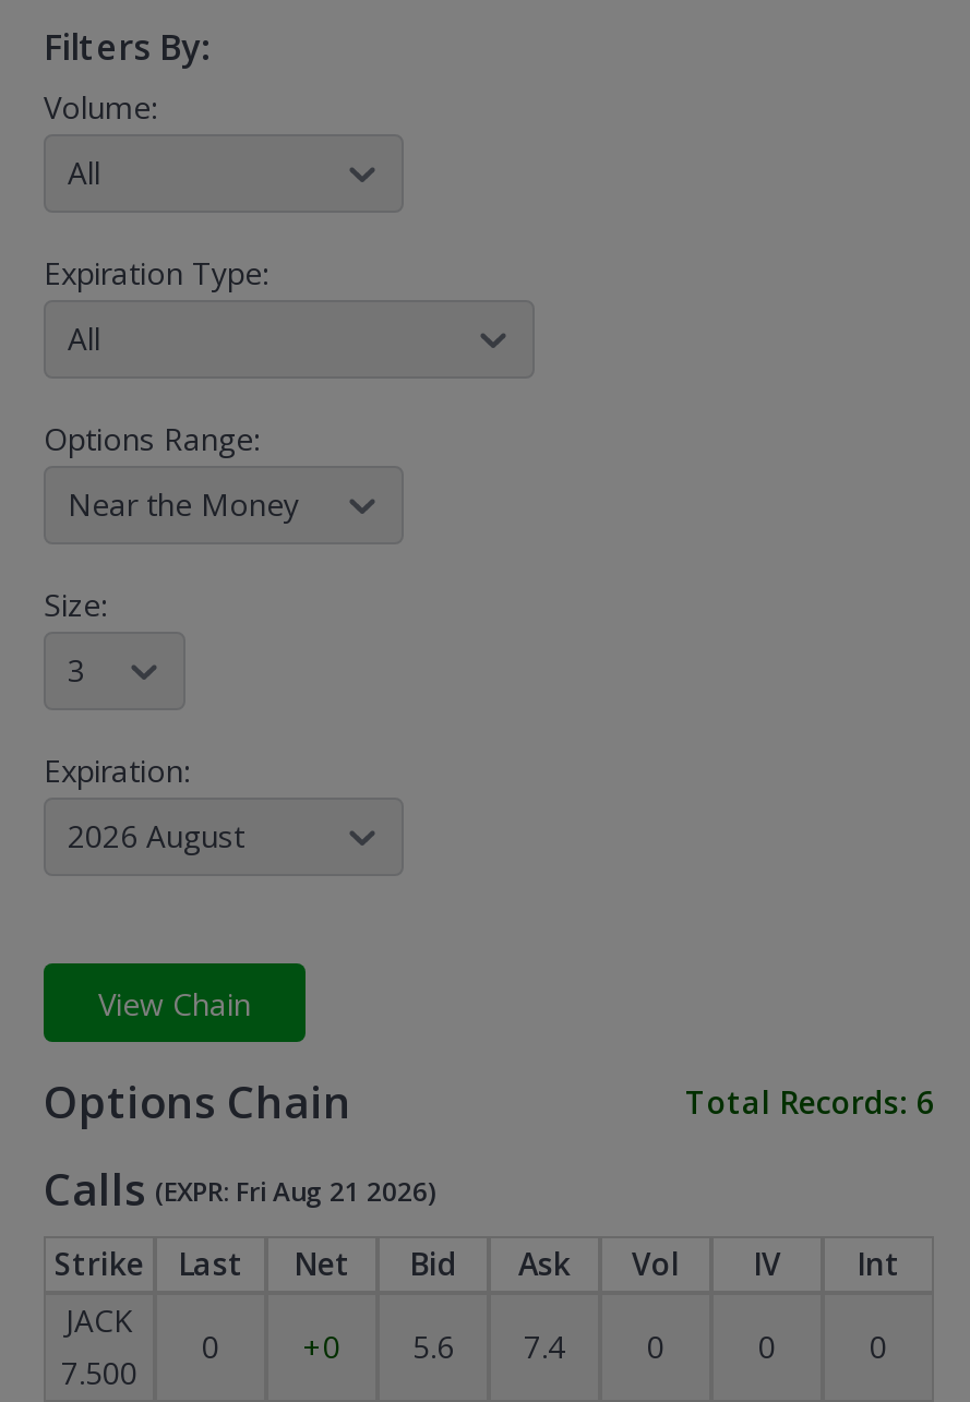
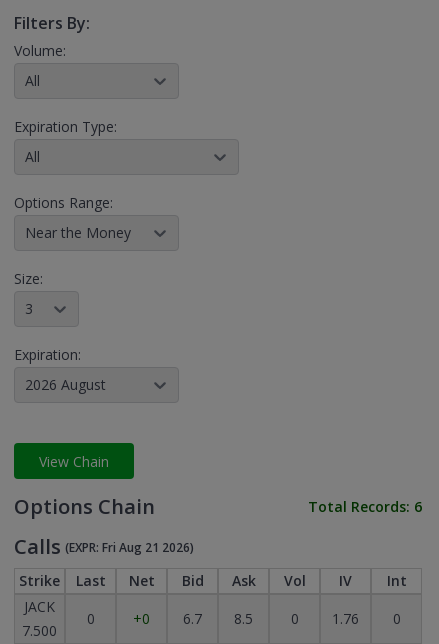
[412,1326,454,1367] 5.6 -> [183,609,202,628] 6.7
[524,1326,565,1367] 7.4 -> [234,609,253,628] 8.5
[758,1326,776,1367] 0 -> [332,609,359,628] 1.76

